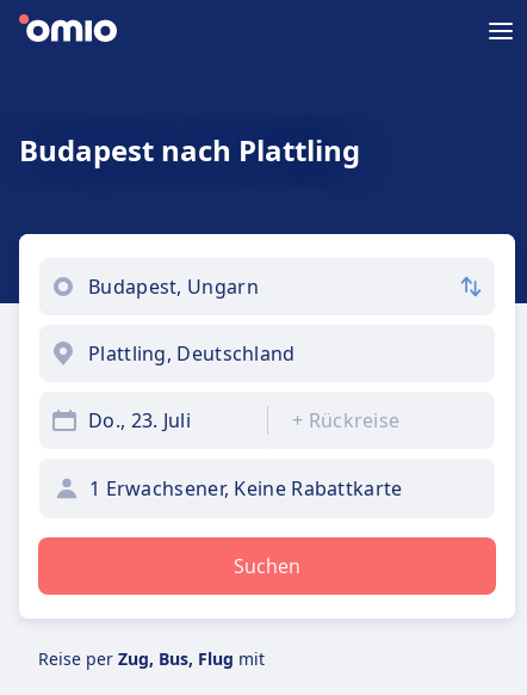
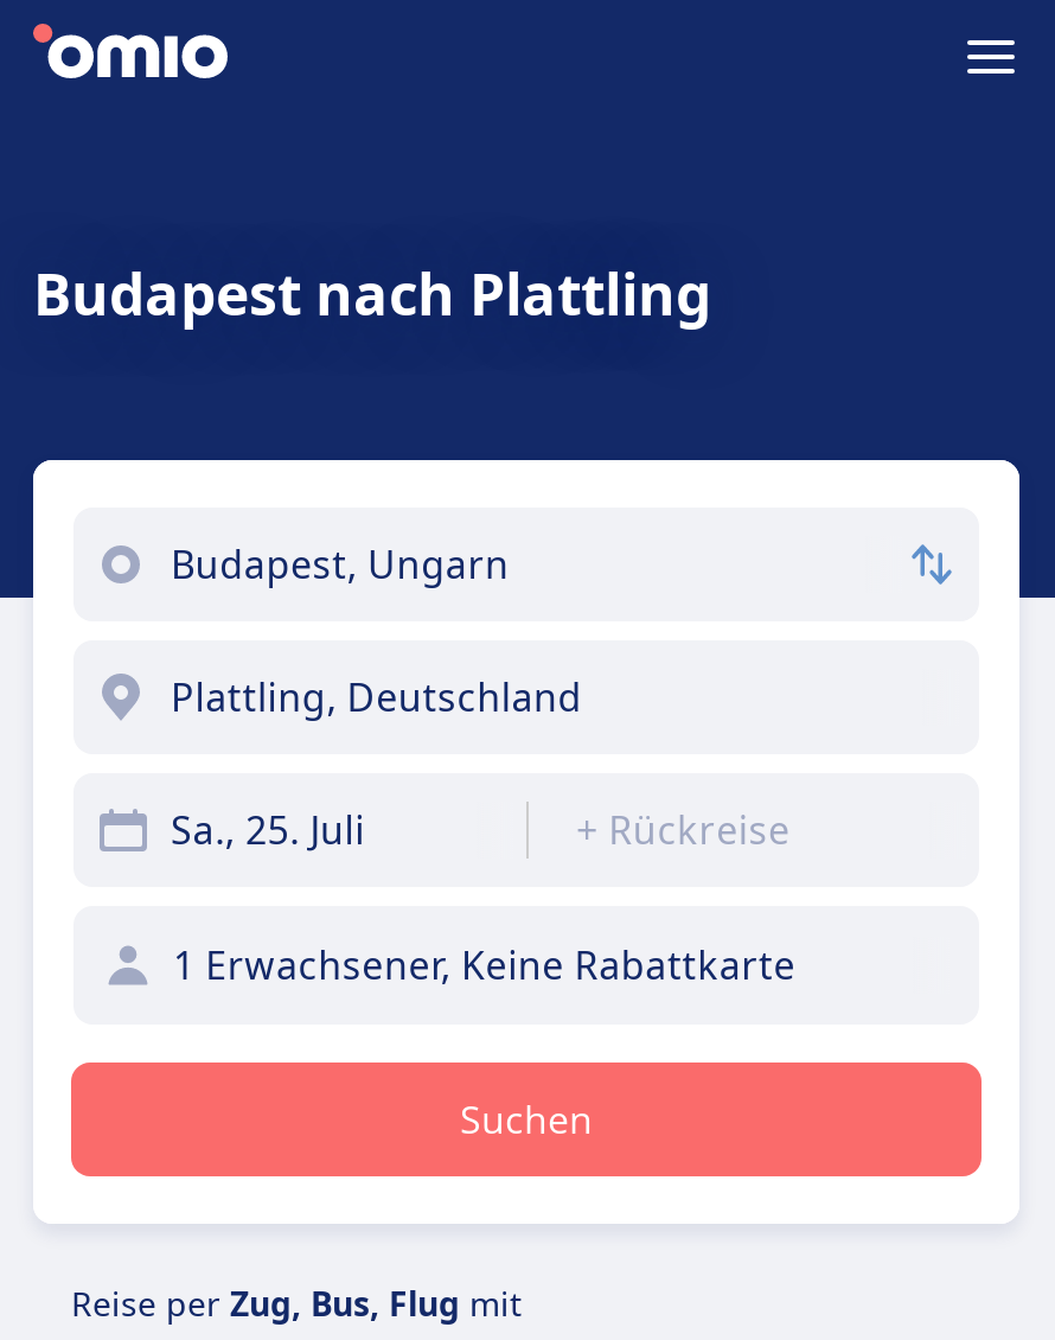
[88,407,191,433] Do., 23. Juli -> [171,804,365,856] Sa., 25. Juli

